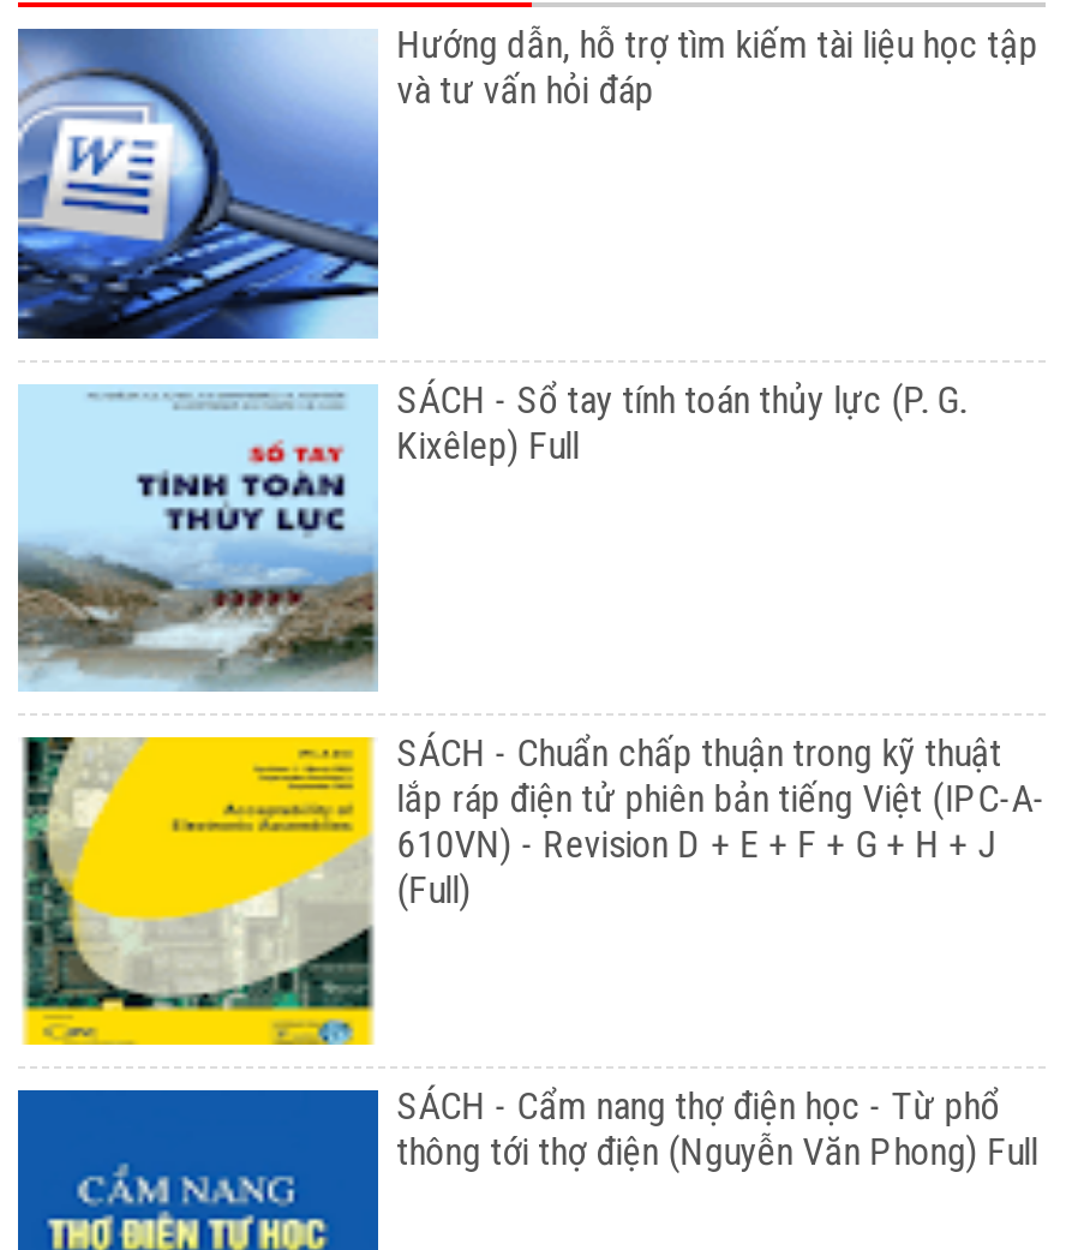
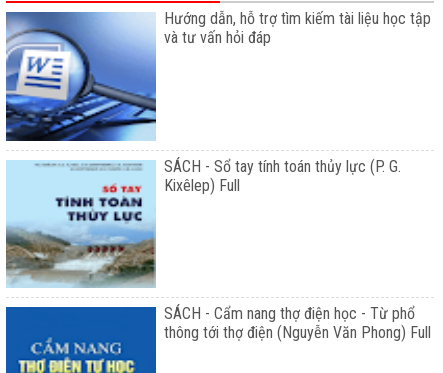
[18,730,1045,1047] [image] | SÁCH - Chuẩn chấp thuận trong kỹ thuật | lắp ráp điện tử phiên bản tiếng Việt (IPC-A- | 610VN) - Revision D + E + F + G + H + J | (Full) -> none

